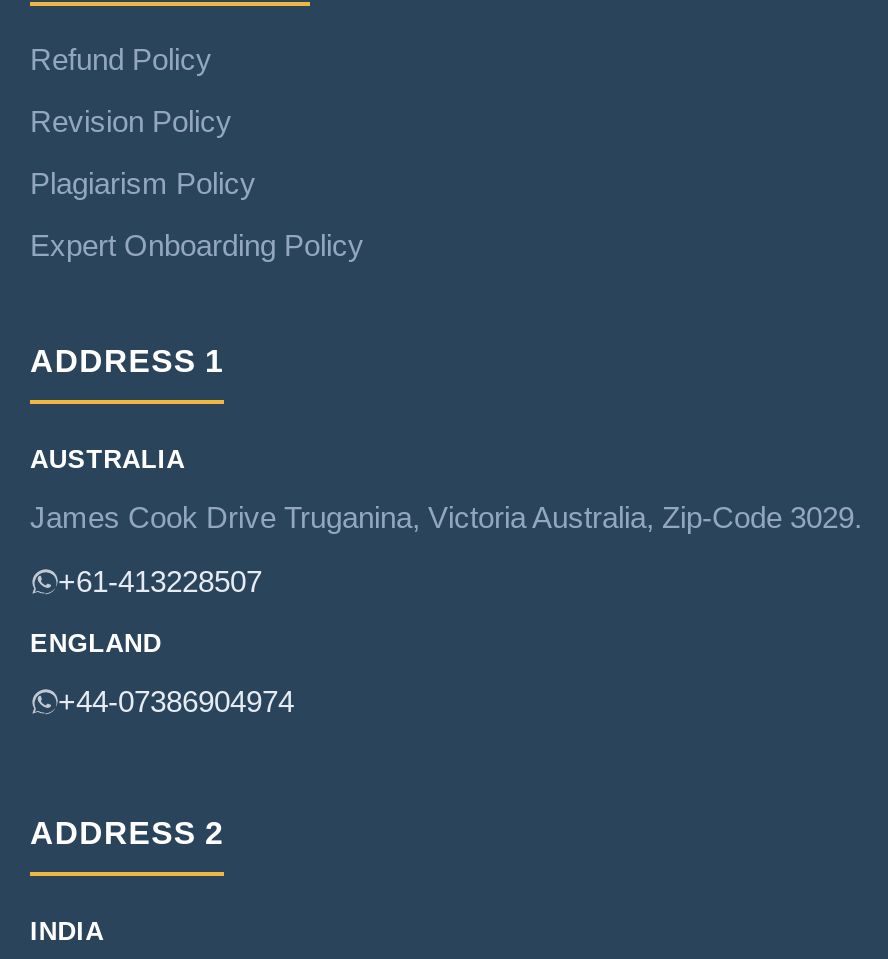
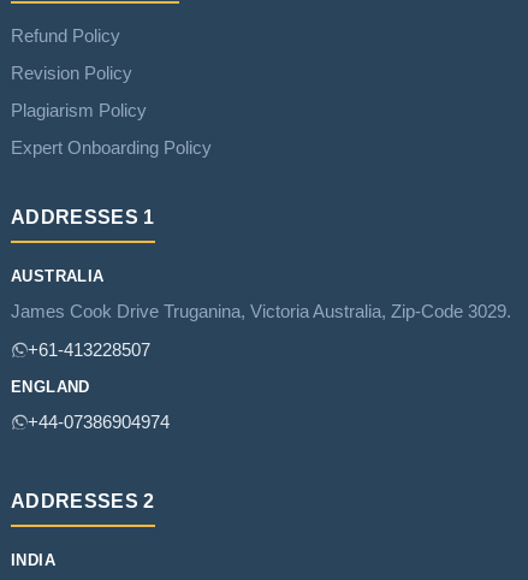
[30,345,224,379] ADDRESS 1 -> [11,208,155,228] ADDRESSES 1
[30,817,224,851] ADDRESS 2 -> [11,492,155,512] ADDRESSES 2

